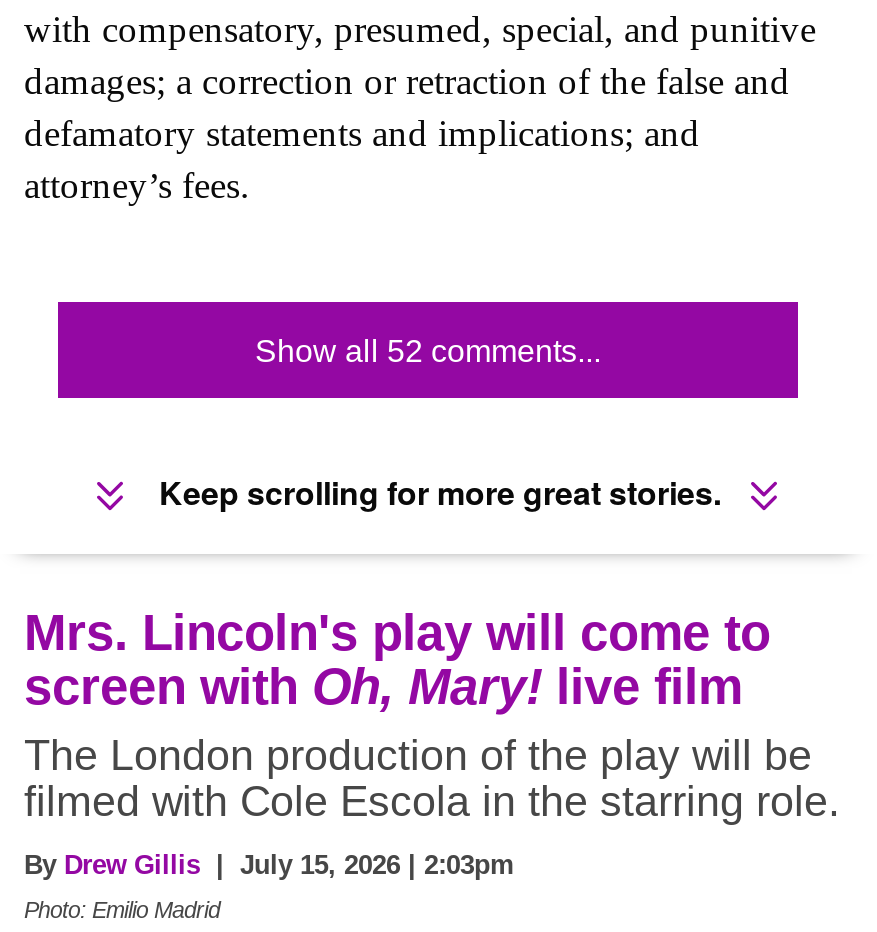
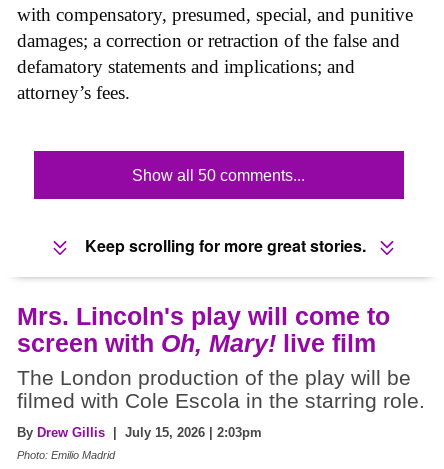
[255,333,601,367] Show all 52 comments... -> [132,167,305,184] Show all 50 comments...

